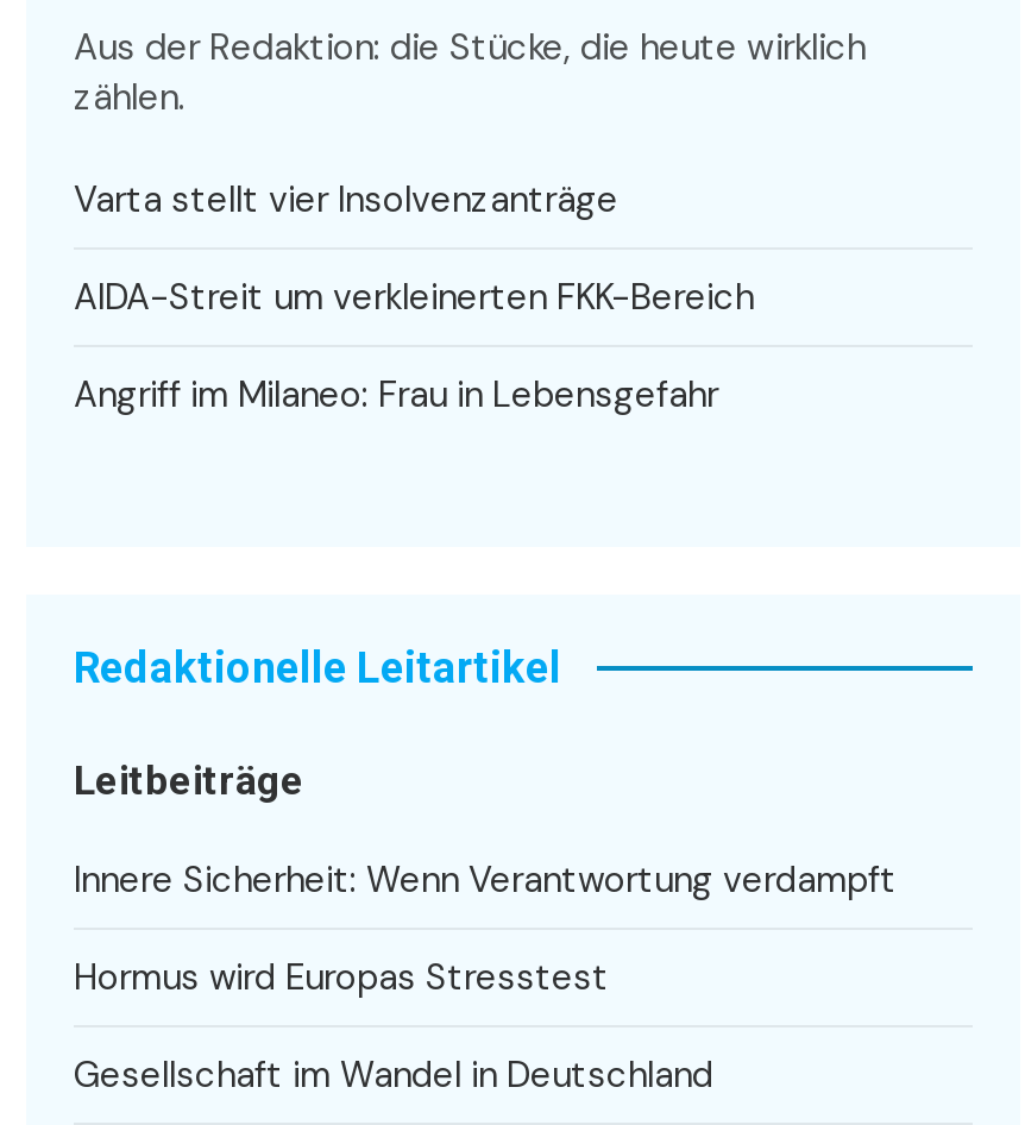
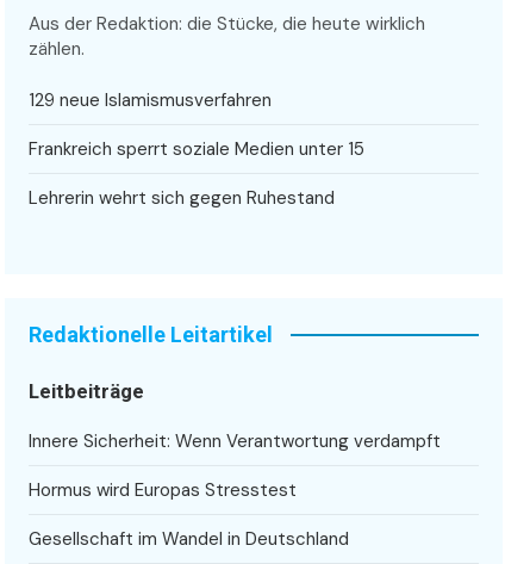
[74,175,618,222] Varta stellt vier Insolvenzanträge -> [29,88,272,111] 129 neue Islamismusverfahren
[74,272,754,320] AIDA-Streit um verkleinerten FKK-Bereich -> [29,137,364,160] Frankreich sperrt soziale Medien unter 15
[74,370,718,417] Angriff im Milaneo: Frau in Lebensgefahr -> [29,185,335,209] Lehrerin wehrt sich gegen Ruhestand

